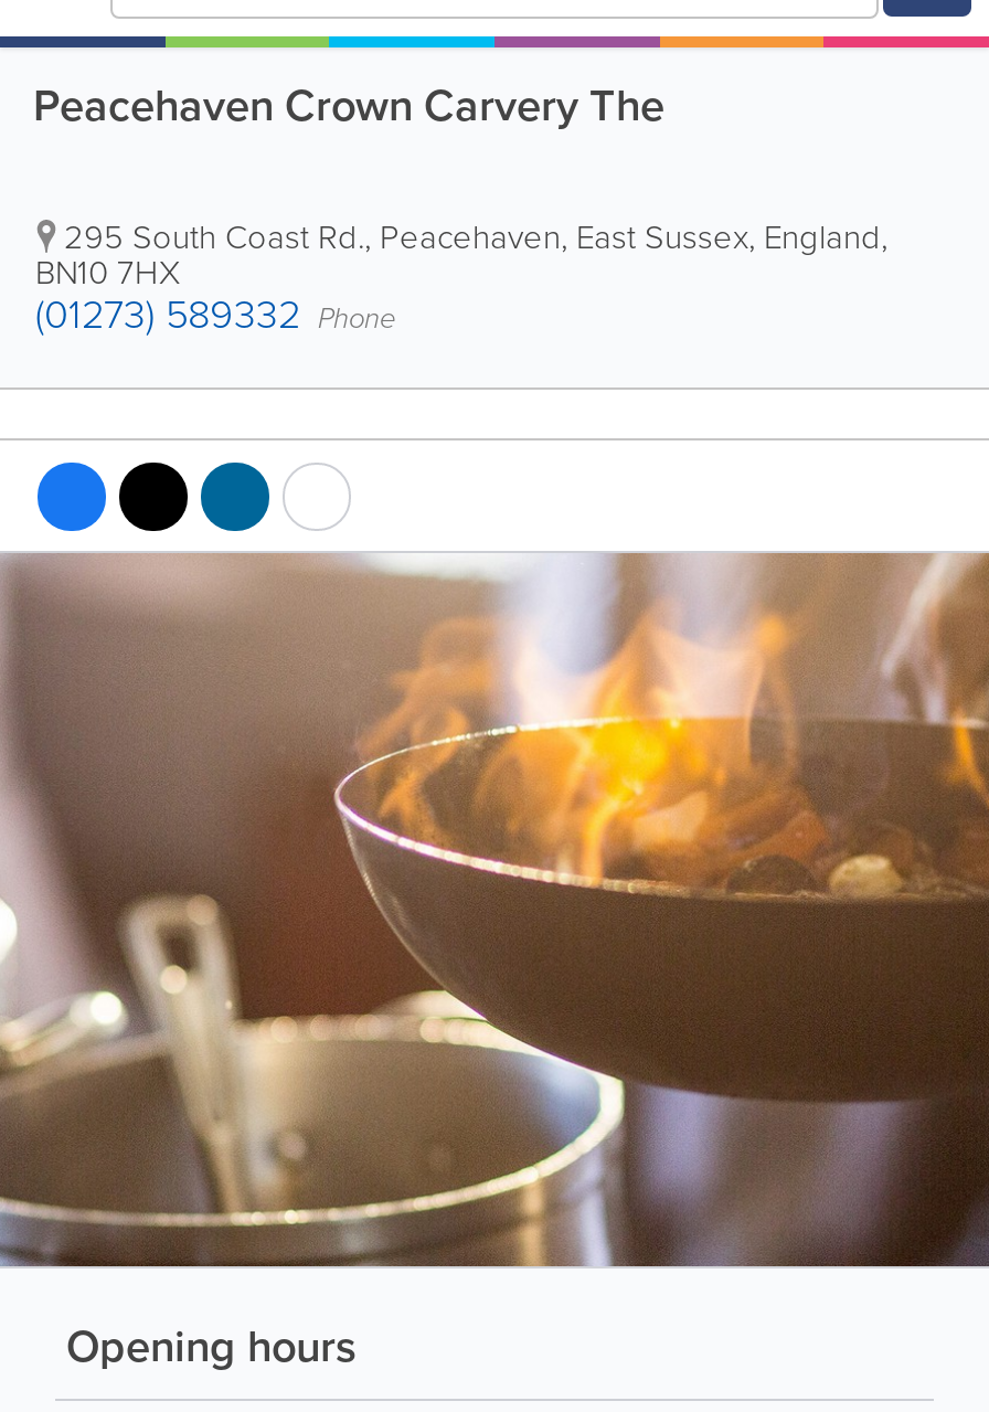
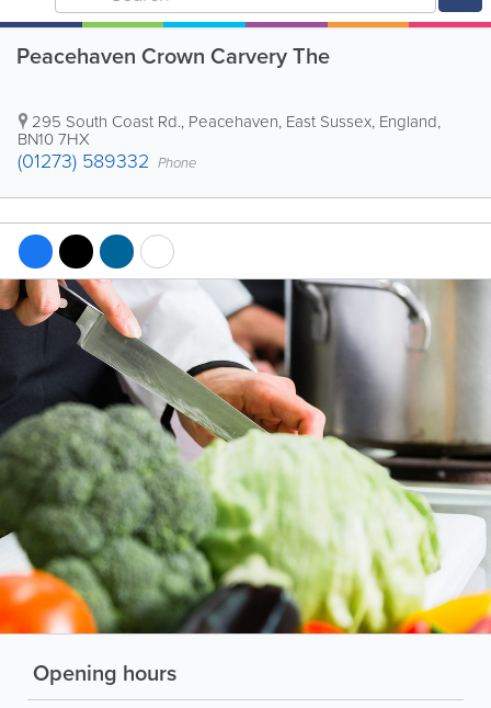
[7,551,982,1268] [image] -> [3,278,488,635] [image]

